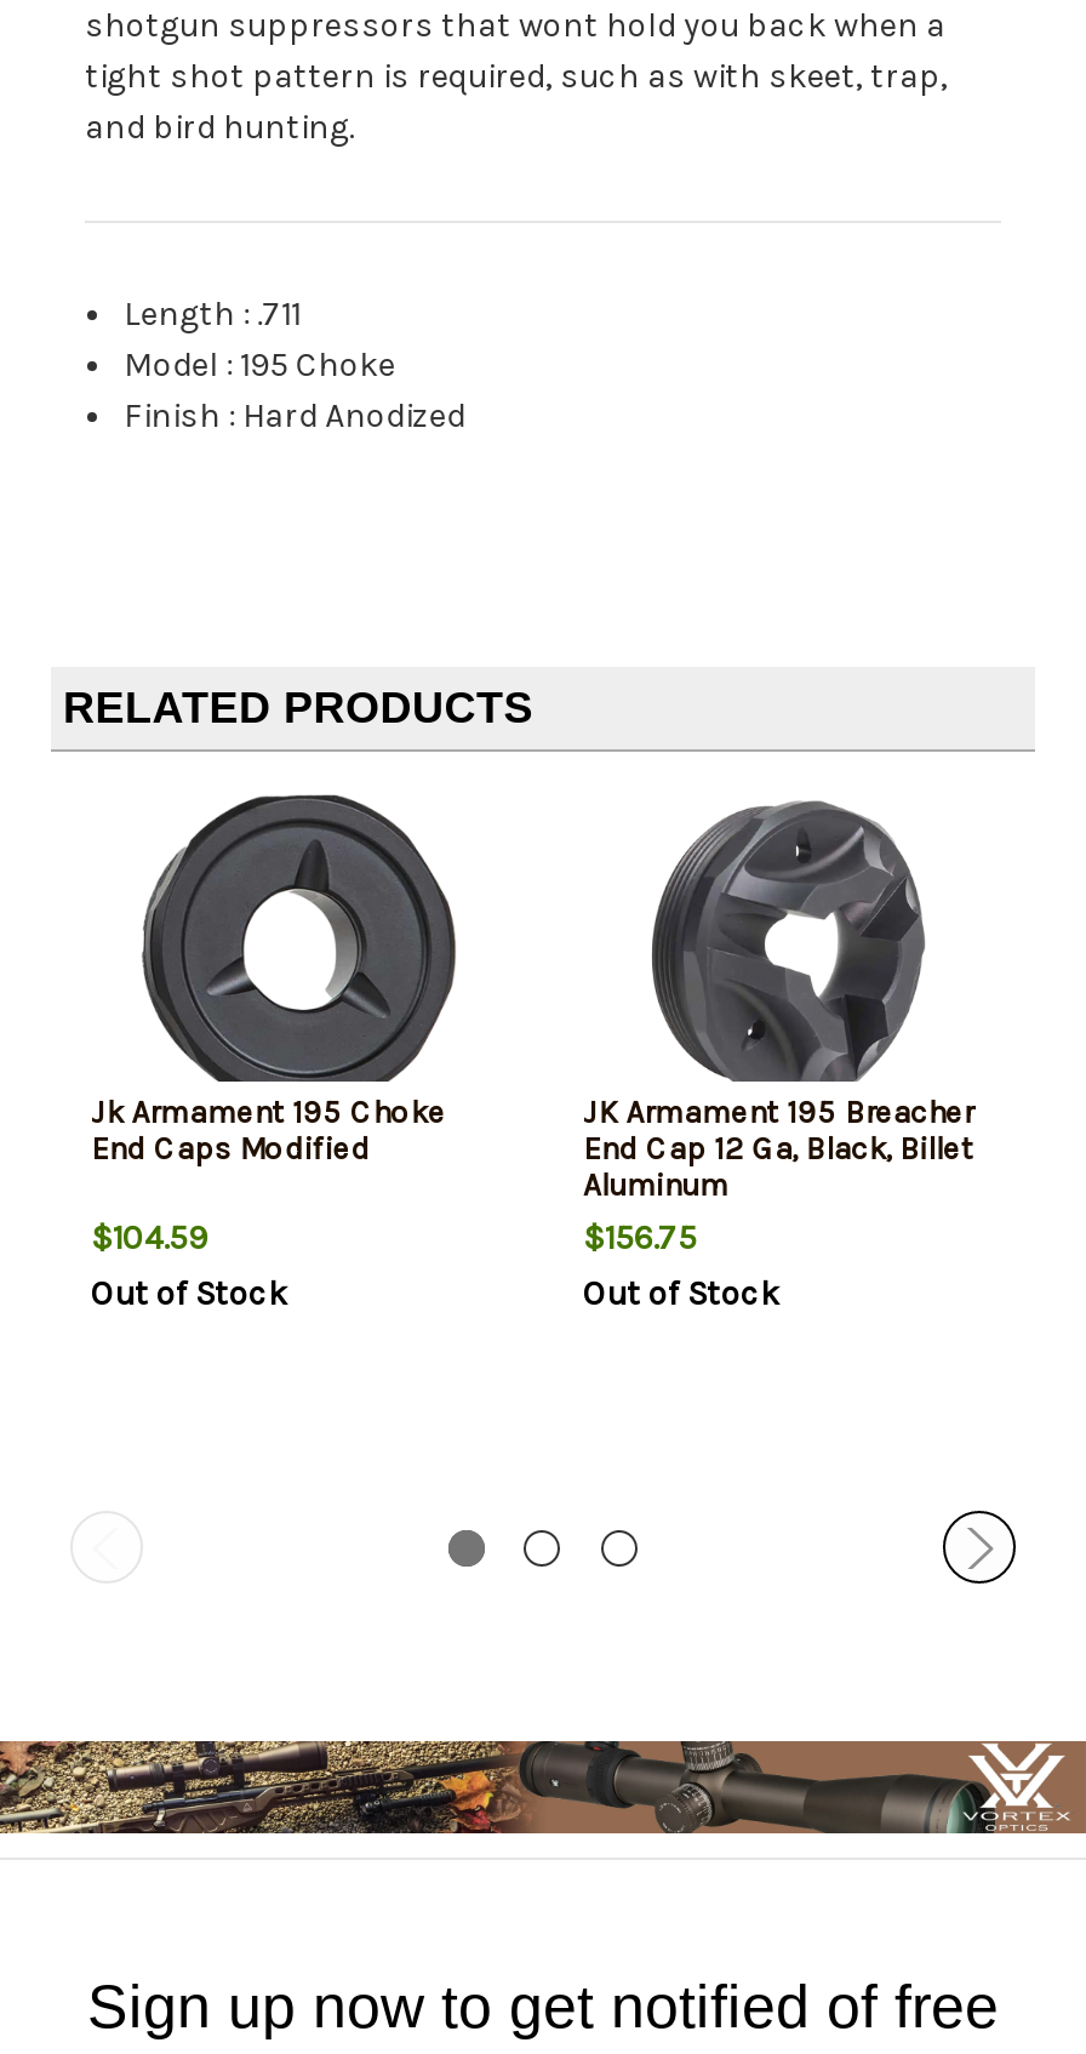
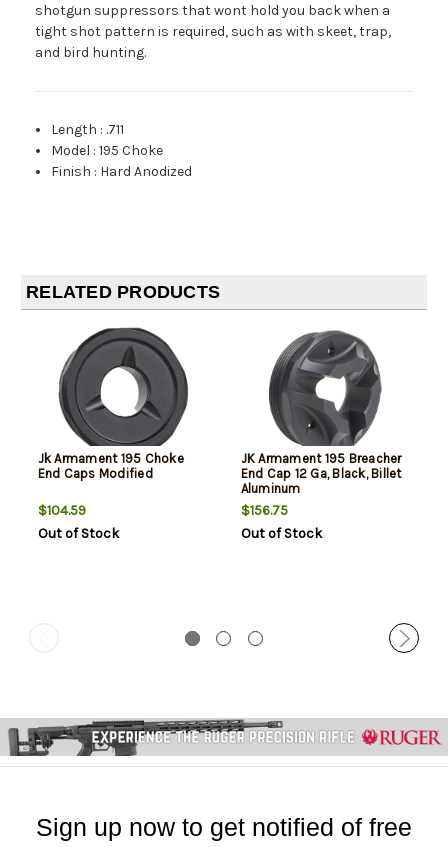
[7,1739,1079,1836] [image] -> [3,718,445,757] [image]

